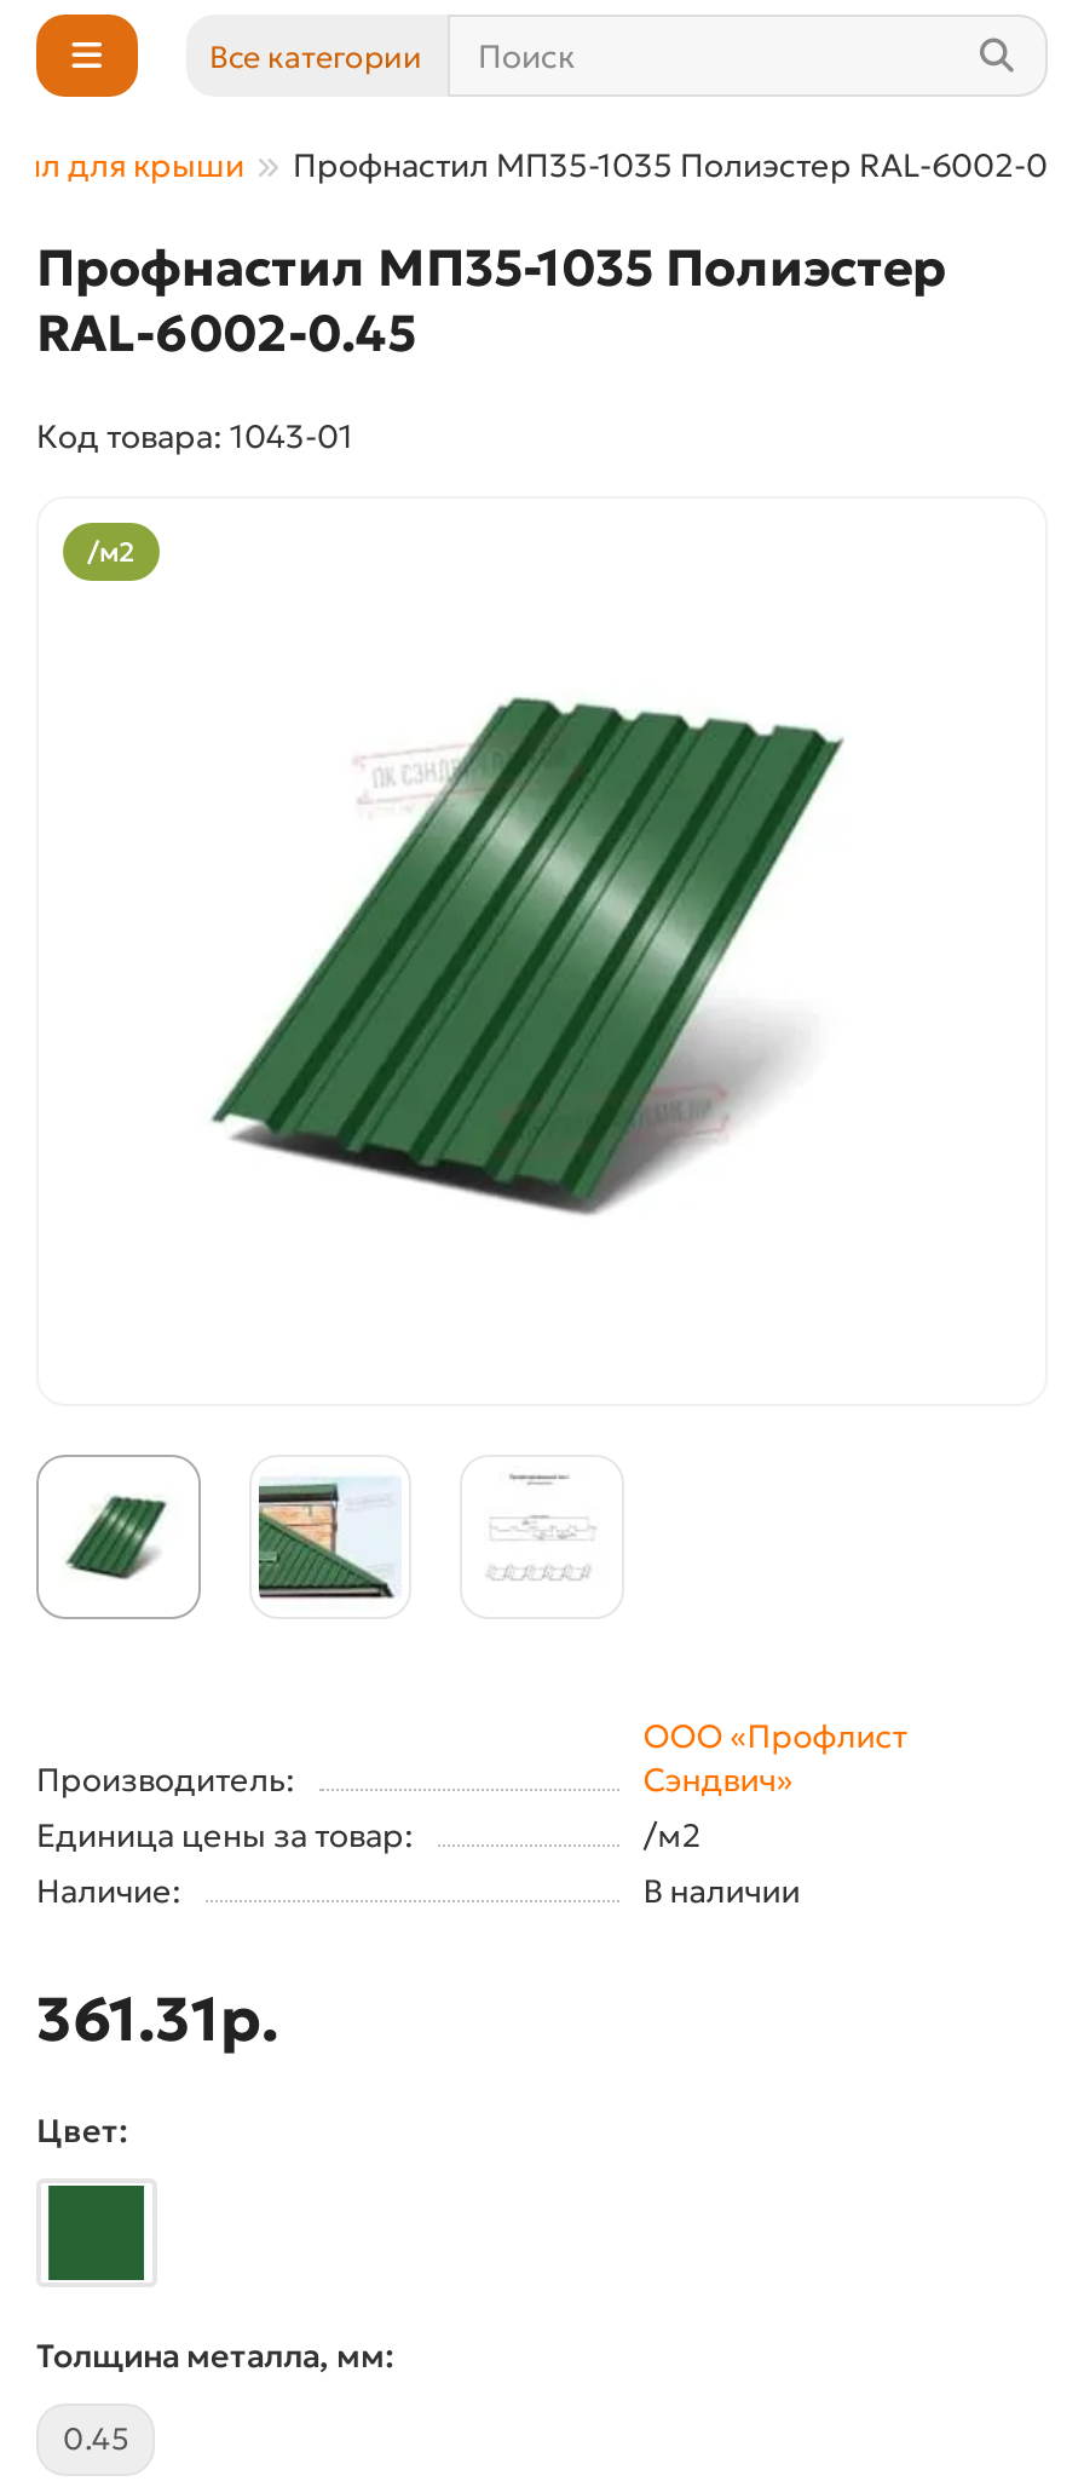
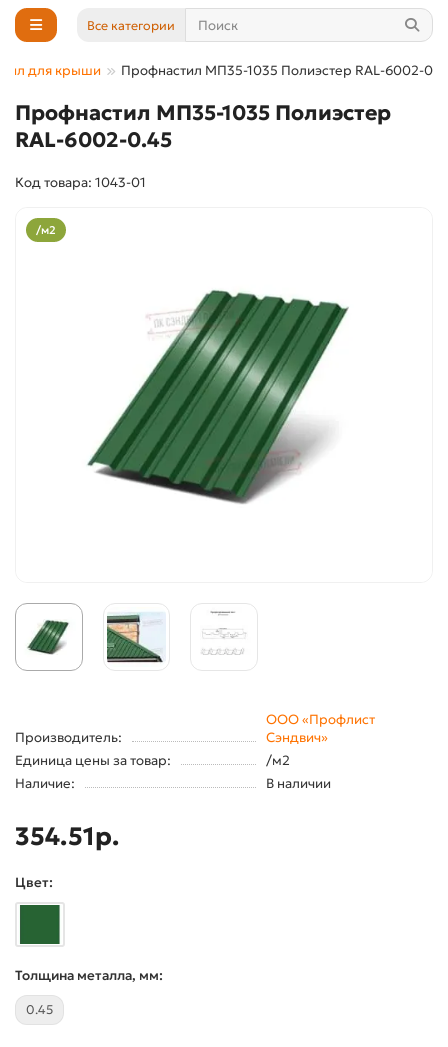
[36,1980,278,2057] 361.31р. -> [15,820,119,852] 354.51р.

